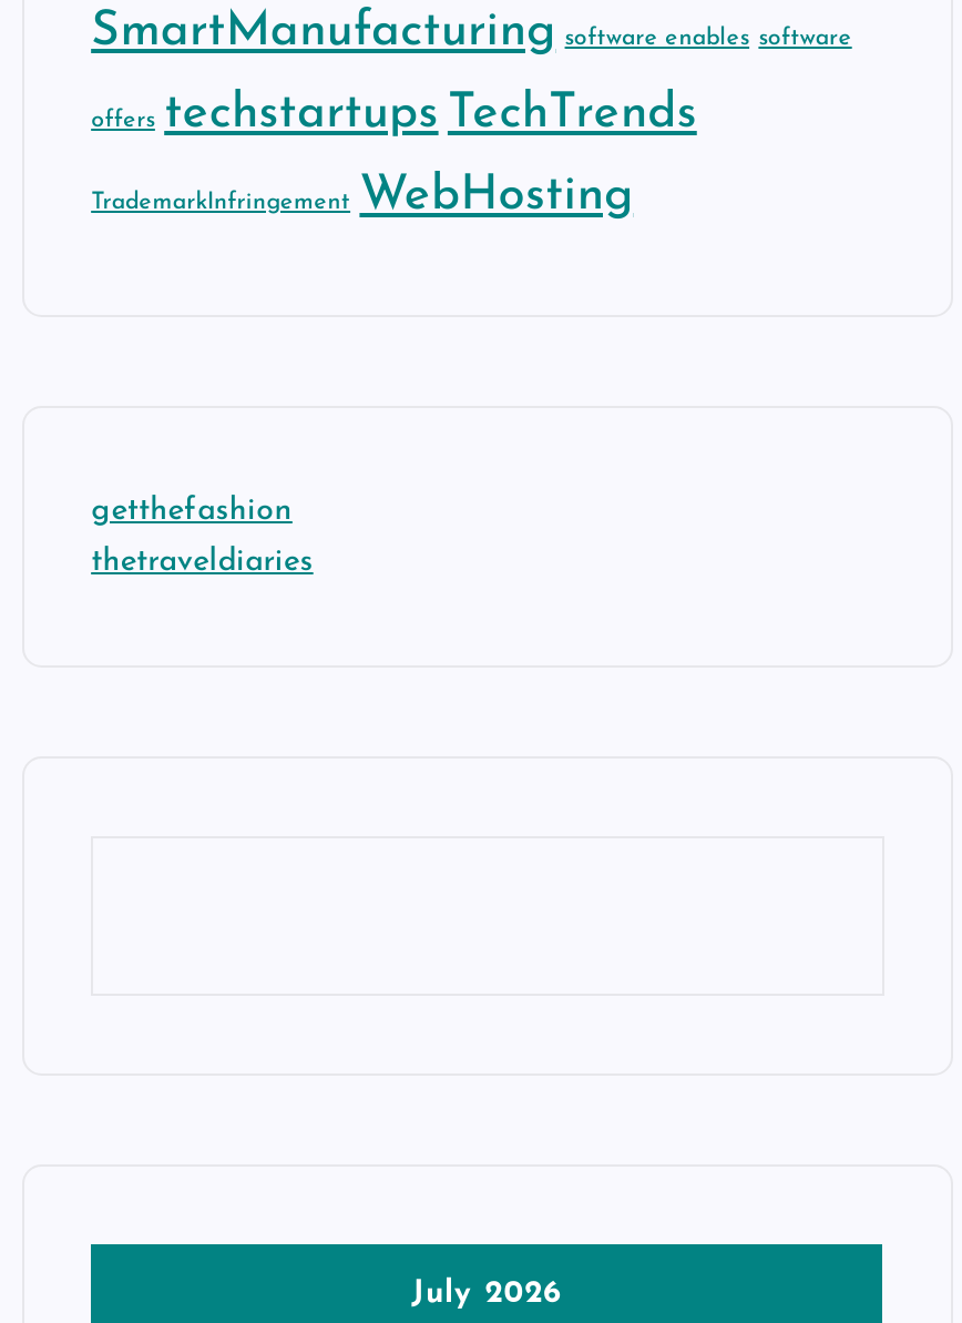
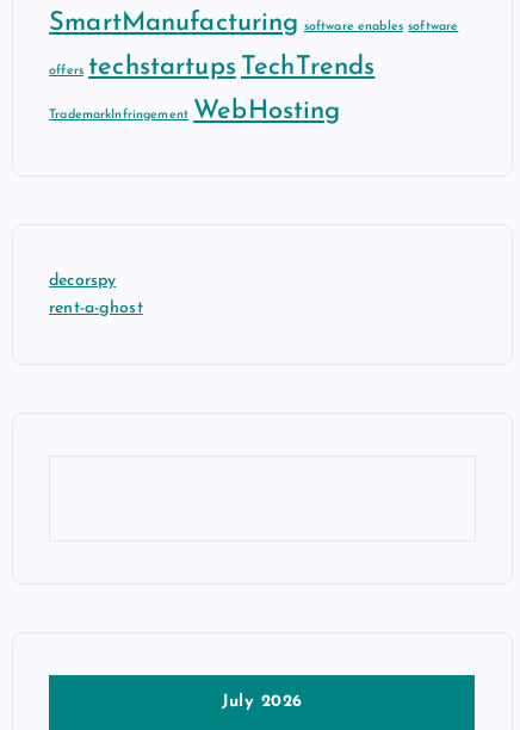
[91,495,292,528] getthefashion -> [49,272,116,290] decorspy
[91,546,313,579] thetraveldiaries -> [49,300,143,318] rent-a-ghost

